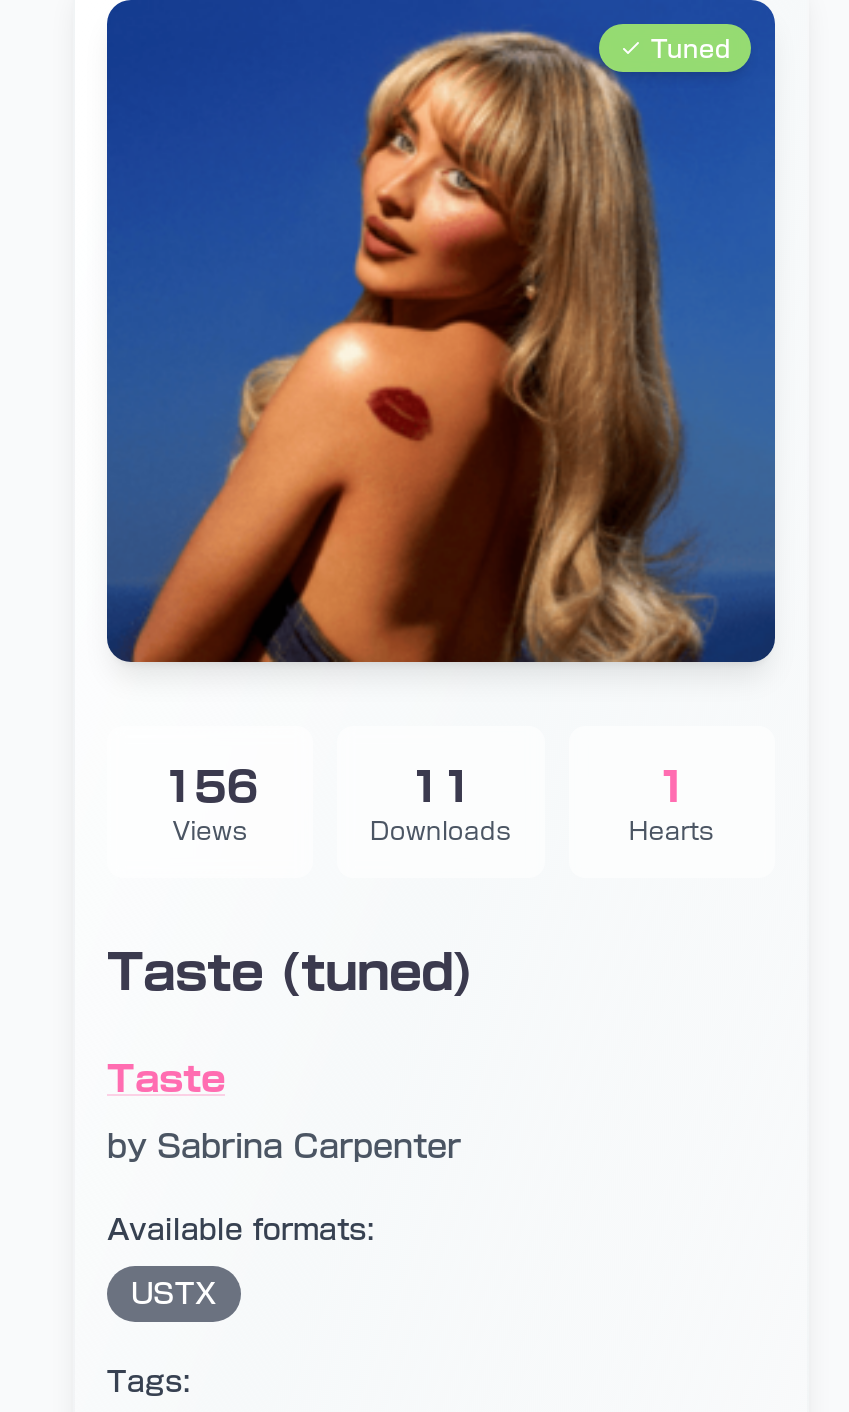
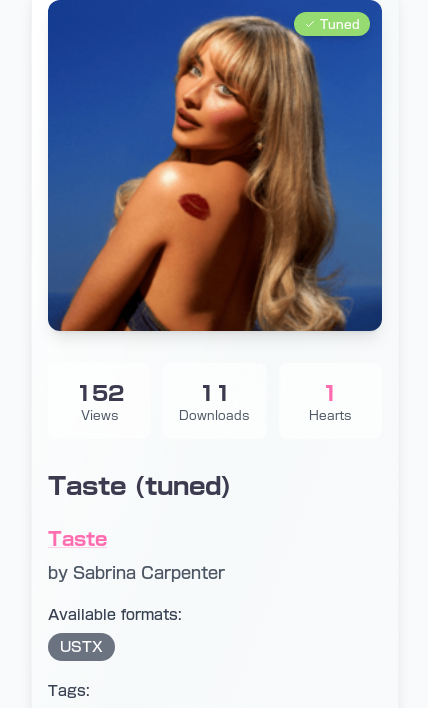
[162,767,258,807] 156 -> [76,383,124,403] 152

